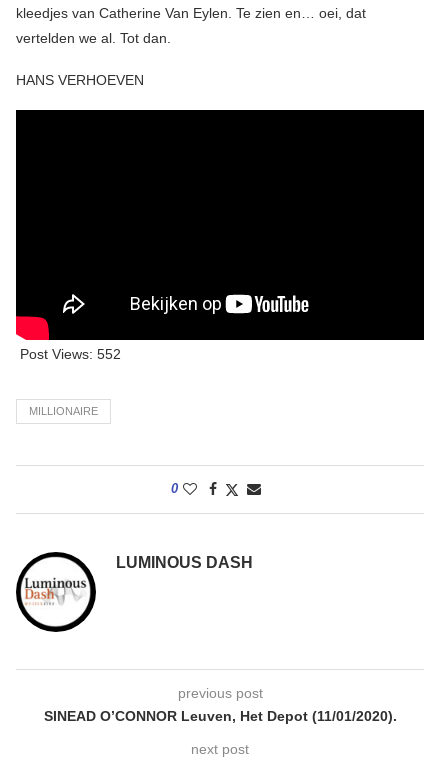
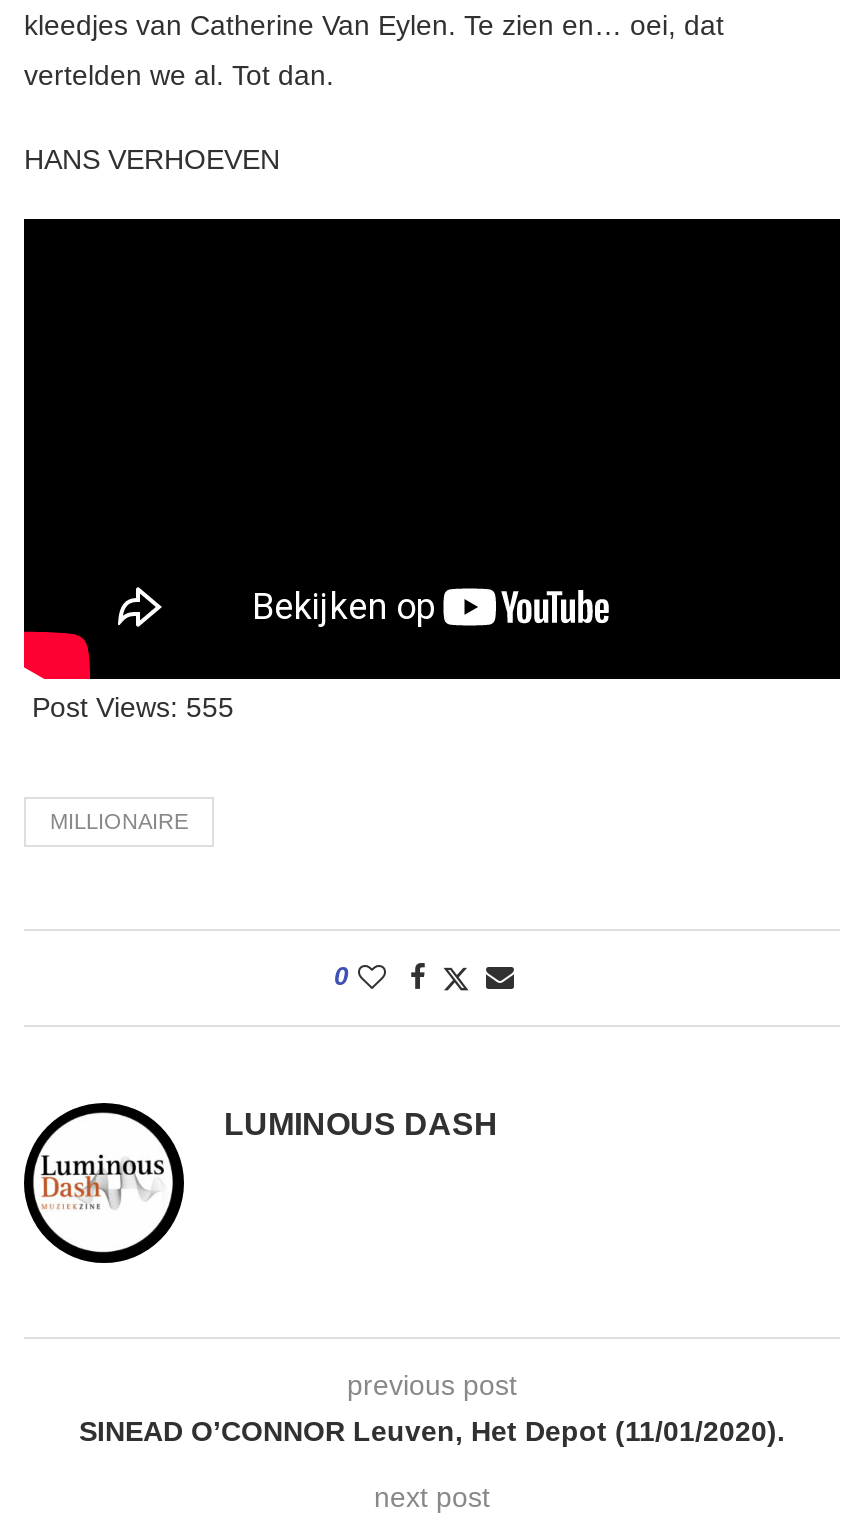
[20,346,121,362] Post Views: 552 -> [32,691,234,723] Post Views: 555

